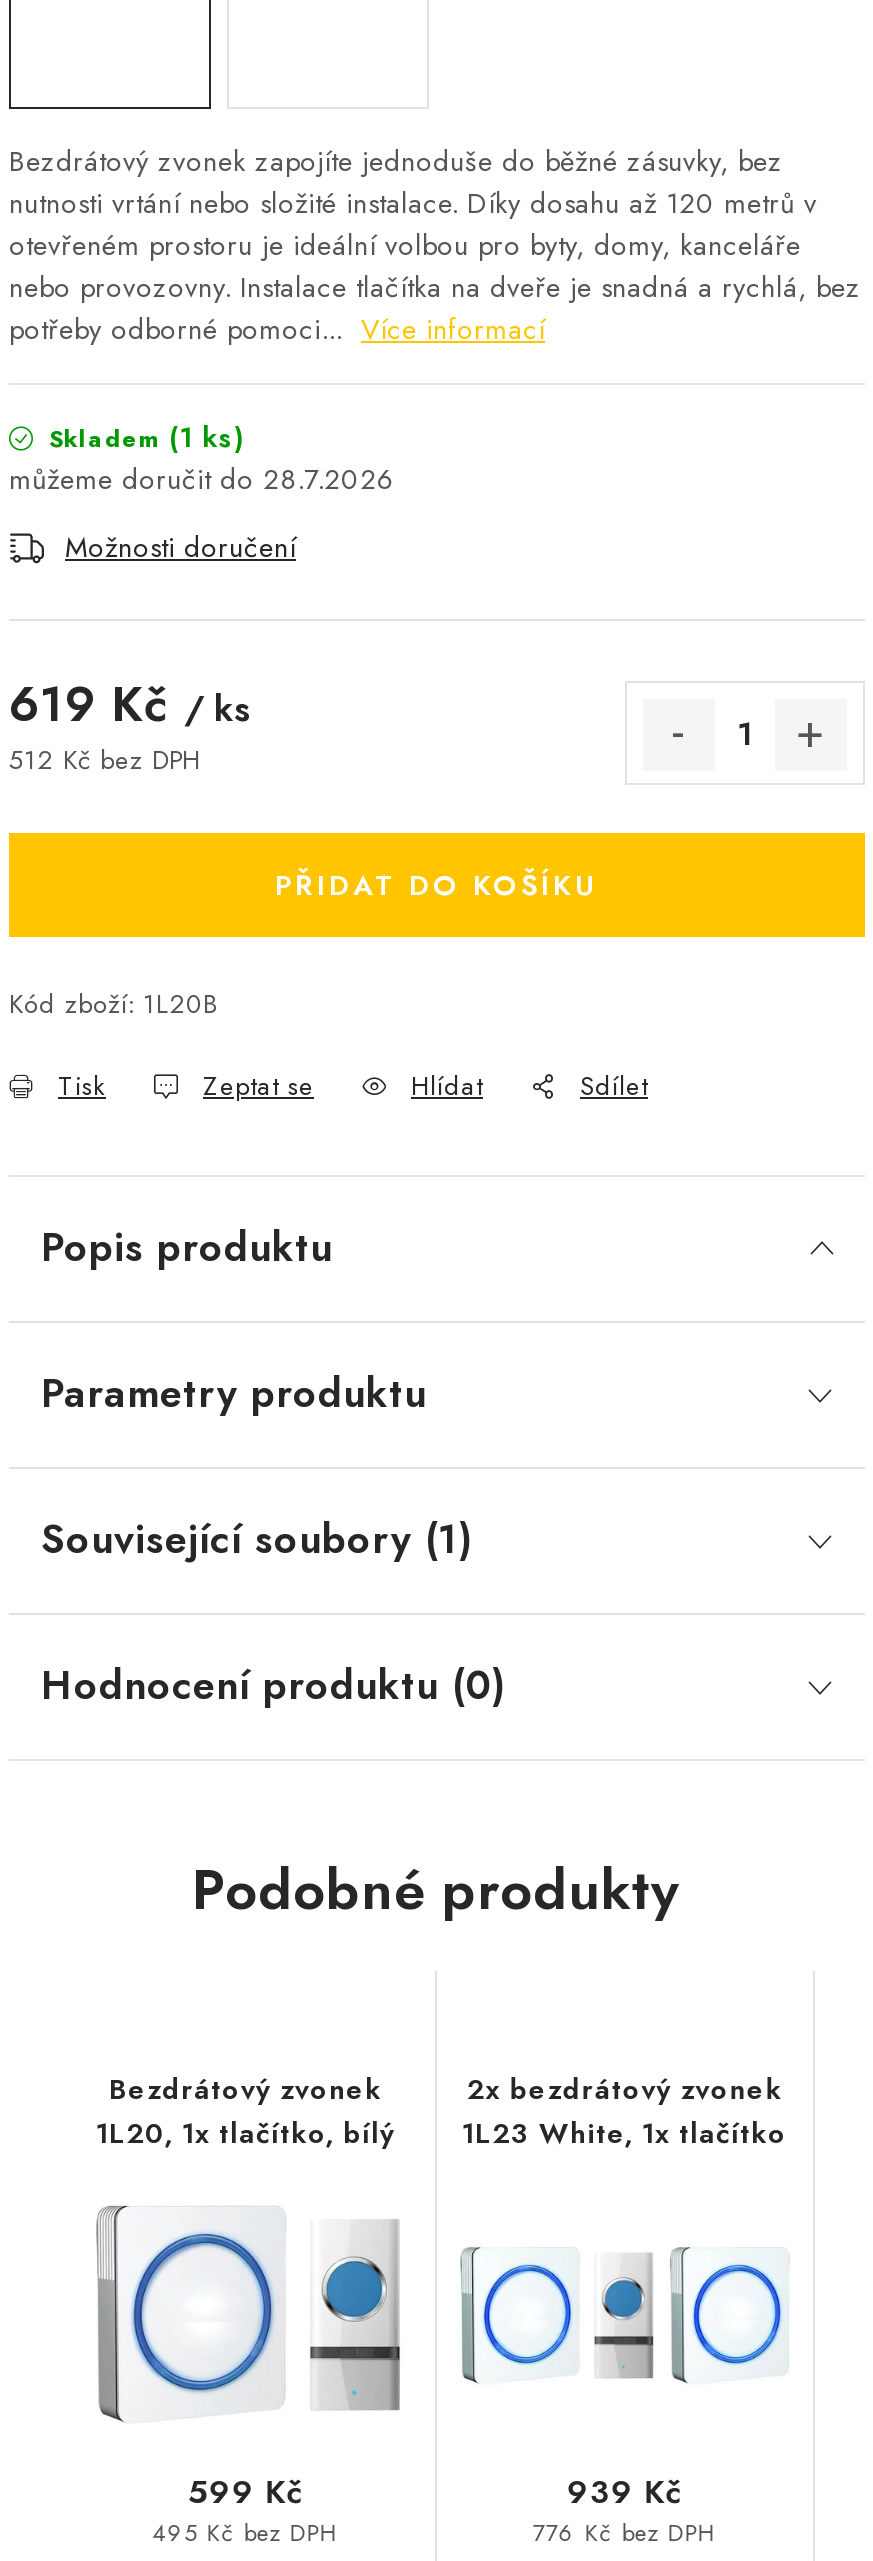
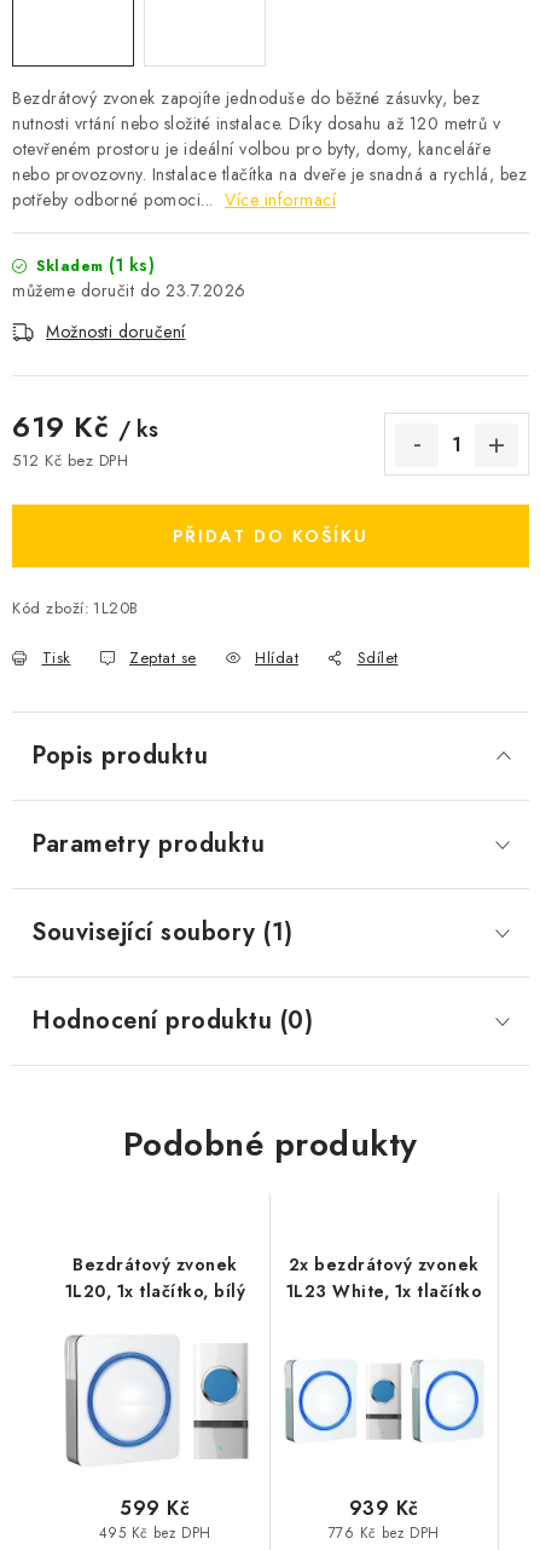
[263,459,396,499] 28.7.2026 -> [166,278,246,302] 23.7.2026

